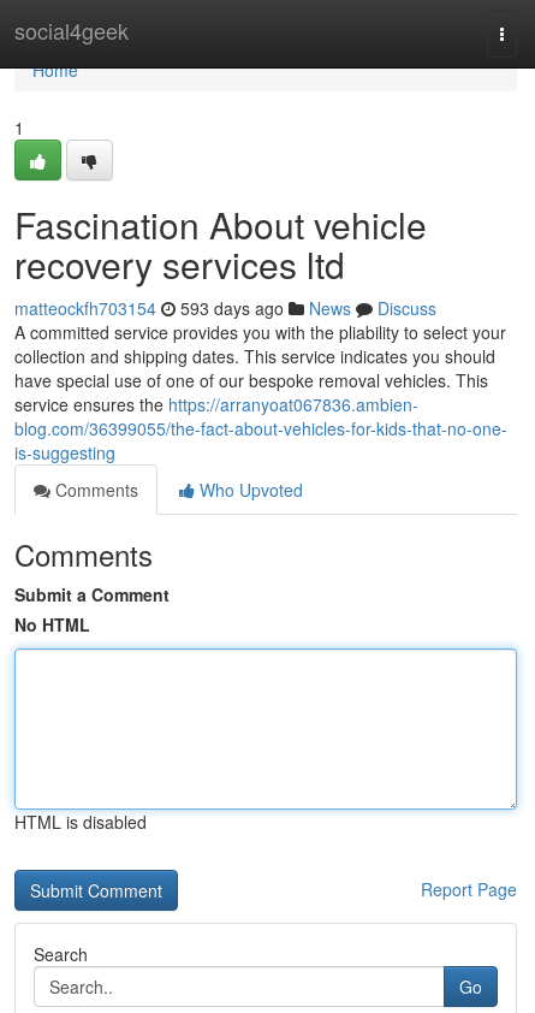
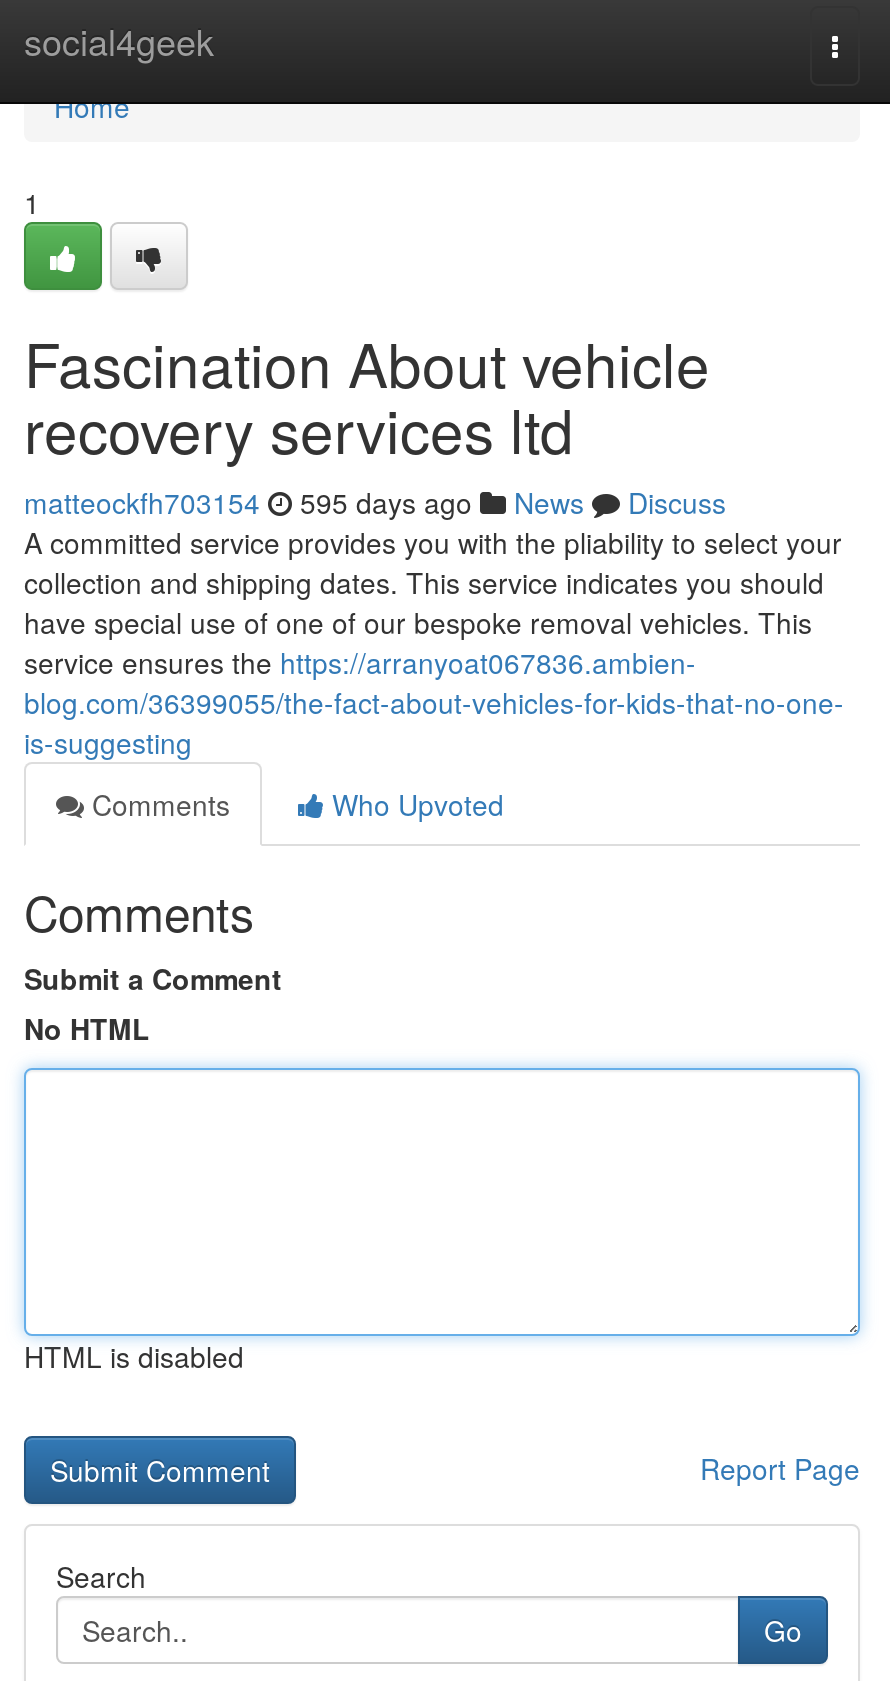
[14,296,436,320] matteockfh703154 593 days ago News Discuss -> [24,482,726,522] matteockfh703154 595 days ago News Discuss

